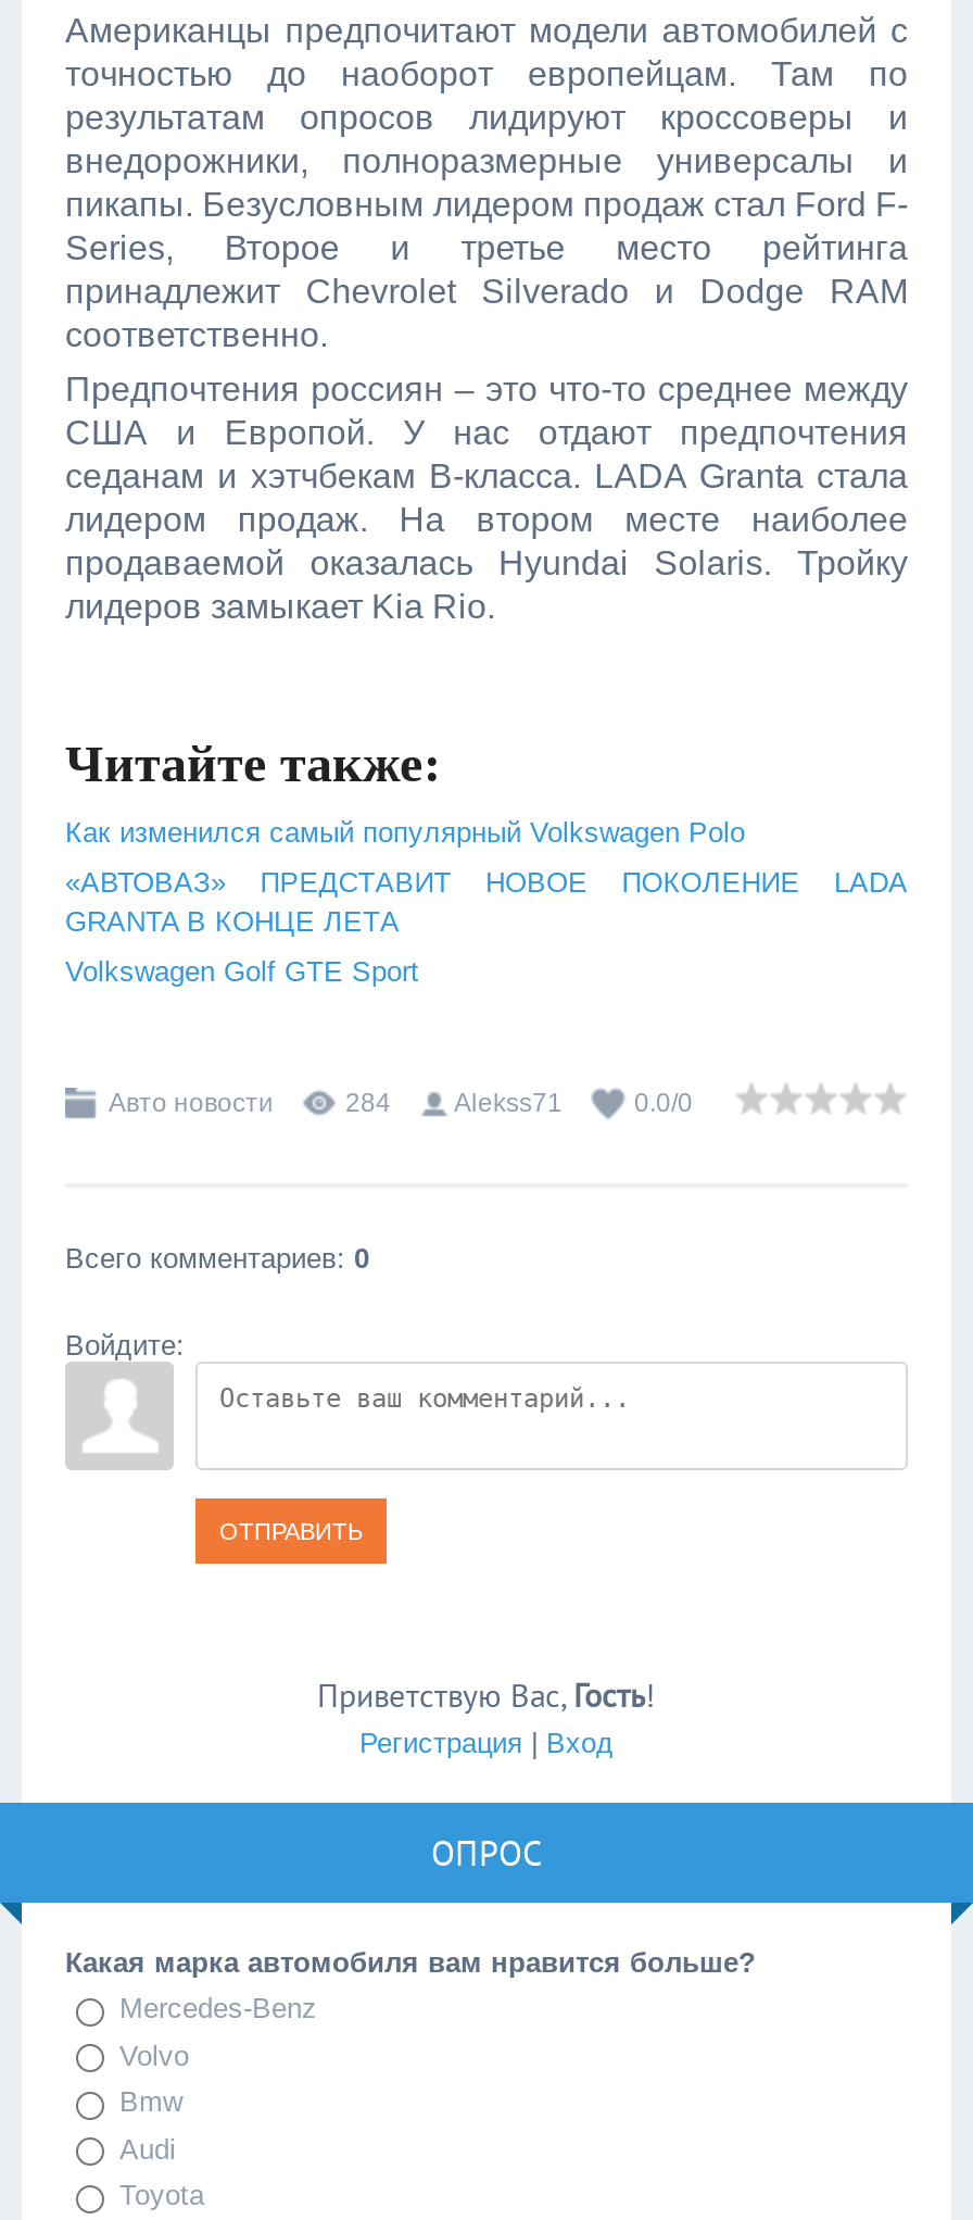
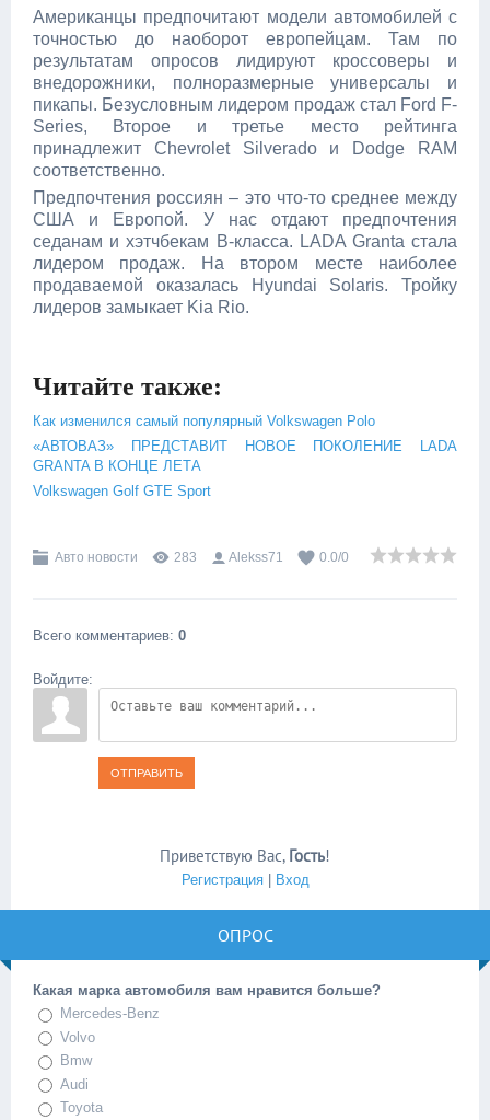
[345,1088,391,1118] 284 -> [174,550,197,565] 283

